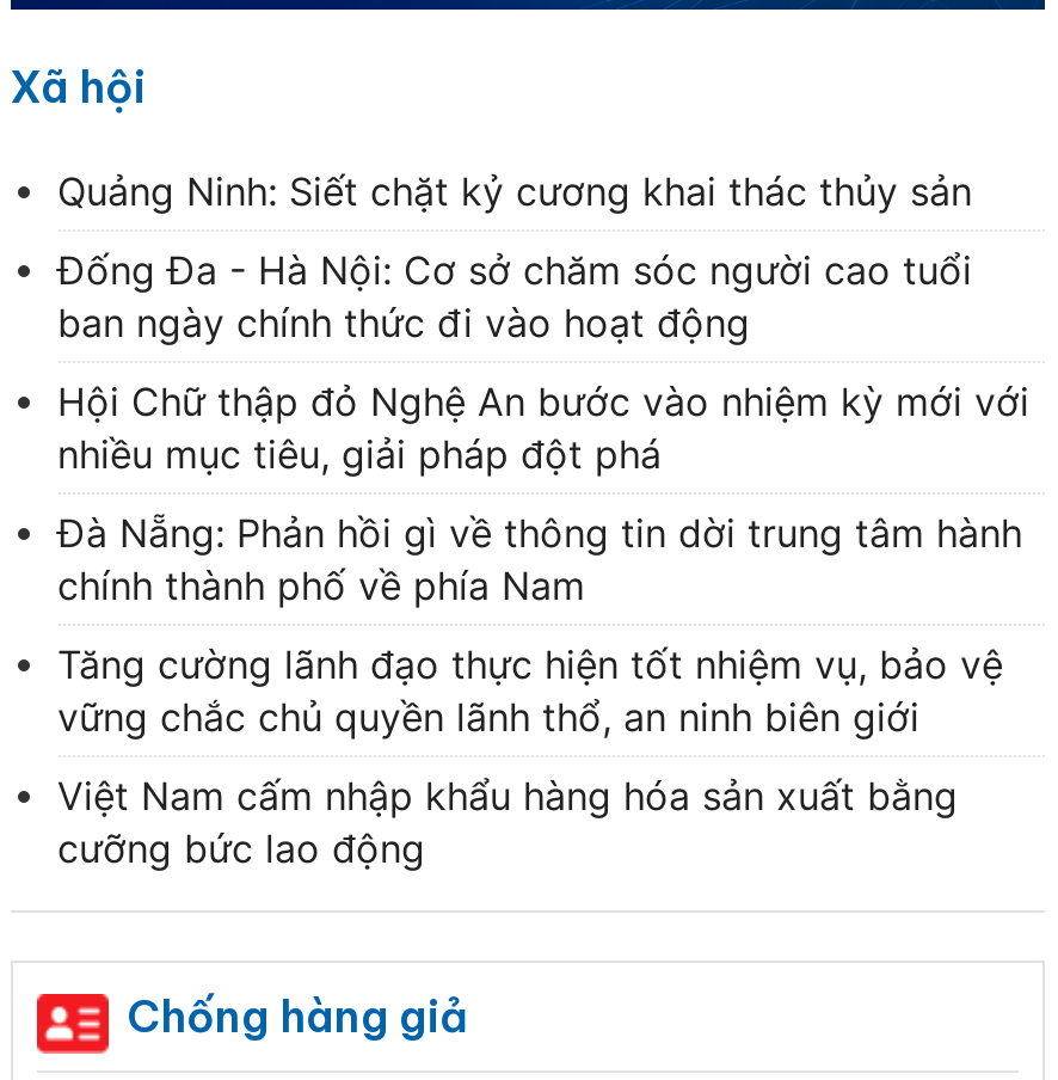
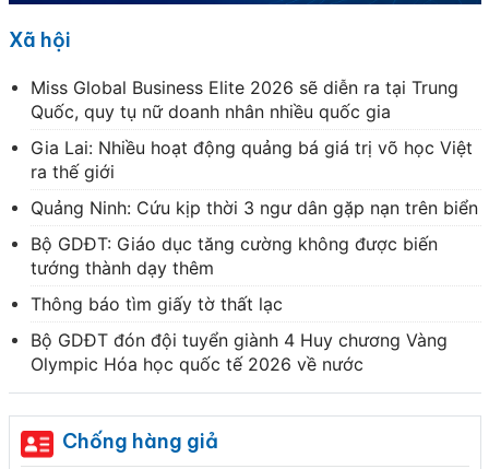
[57,166,972,214] Quảng Ninh: Siết chặt kỷ cương khai thác thủy sản -> [30,76,458,122] Miss Global Business Elite 2026 sẽ diễn ra tại Trung | Quốc, quy tụ nữ doanh nhân nhiều quốc gia
[57,245,972,345] Đống Đa - Hà Nội: Cơ sở chăm sóc người cao tuổi | ban ngày chính thức đi vào hoạt động -> [30,136,472,182] Gia Lai: Nhiều hoạt động quảng bá giá trị võ học Việt | ra thế giới
[57,376,1029,477] Hội Chữ thập đỏ Nghệ An bước vào nhiệm kỳ mới với | nhiều mục tiêu, giải pháp đột phá -> [30,196,478,218] Quảng Ninh: Cứu kịp thời 3 ngư dân gặp nạn trên biển
[57,508,1022,608] Đà Nẵng: Phản hồi gì về thông tin dời trung tâm hành | chính thành phố về phía Nam -> [30,232,437,278] Bộ GDĐT: Giáo dục tăng cường không được biến | tướng thành dạy thêm
[57,639,1003,740] Tăng cường lãnh đạo thực hiện tốt nhiệm vụ, bảo vệ | vững chắc chủ quyền lãnh thổ, an ninh biên giới -> [30,292,282,314] Thông báo tìm giấy tờ thất lạc
[57,771,958,871] Việt Nam cấm nhập khẩu hàng hóa sản xuất bằng | cưỡng bức lao động -> [30,329,447,374] Bộ GDĐT đón đội tuyển giành 4 Huy chương Vàng | Olympic Hóa học quốc tế 2026 về nước

